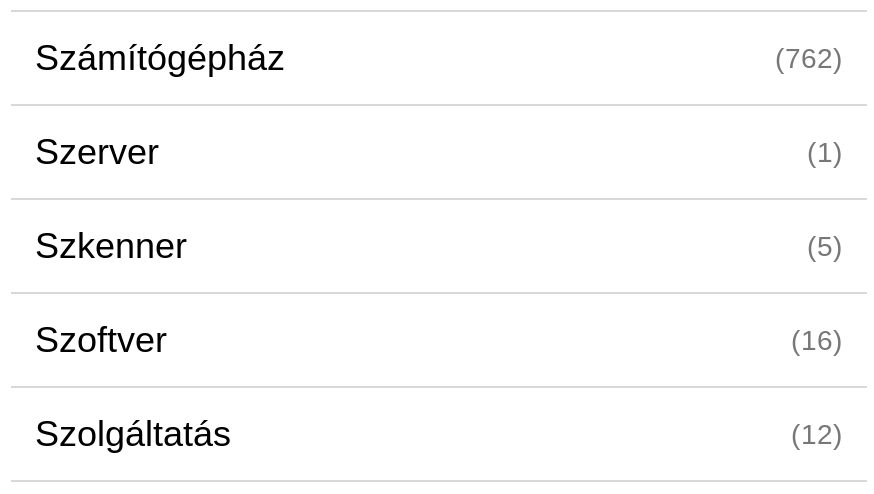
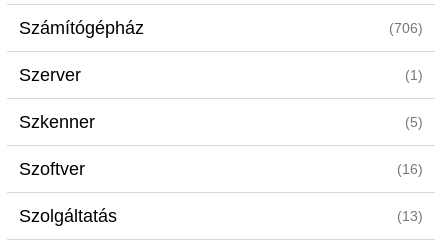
[775,42,843,74] (762) -> [389,20,423,36] (706)
[791,418,843,450] (12) -> [397,208,423,224] (13)

